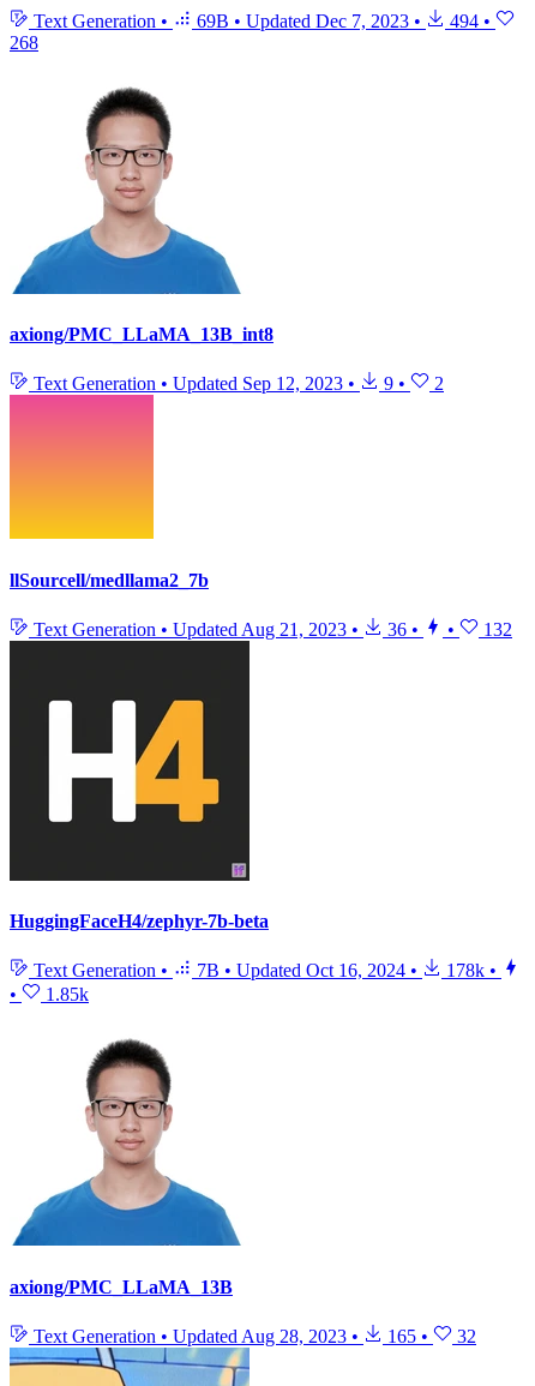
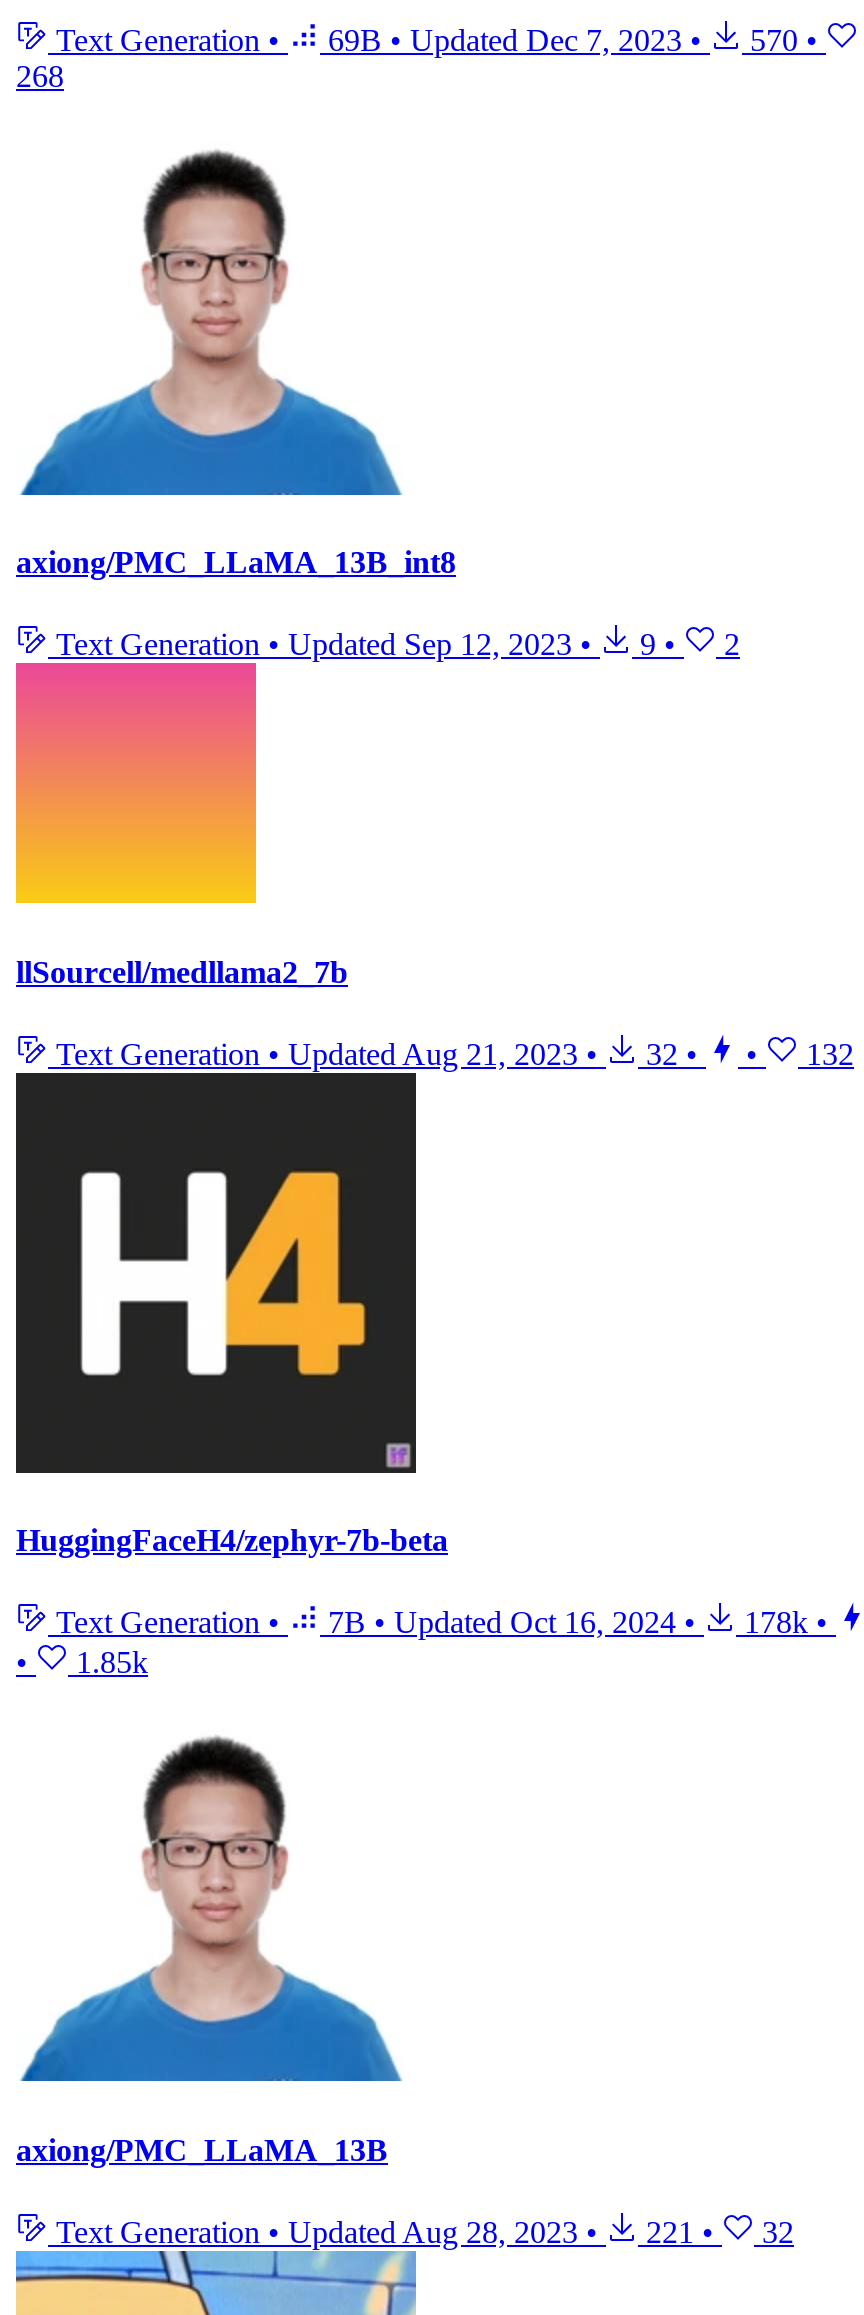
[29,11,491,31] Text Generation • 69B • Updated Dec 7, 2023 • 494 • -> [48,23,818,57] Text Generation • 69B • Updated Dec 7, 2023 • 570 •
[383,619,419,639] 36 • -> [638,1037,698,1071] 32 •
[29,1326,476,1346] Text Generation • Updated Aug 28, 2023 • 165 • 32 -> [48,2215,794,2249] Text Generation • Updated Aug 28, 2023 • 221 • 32

